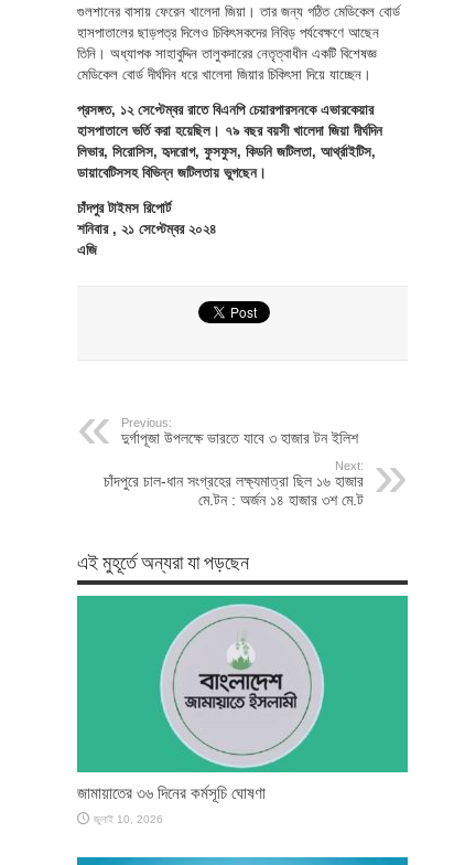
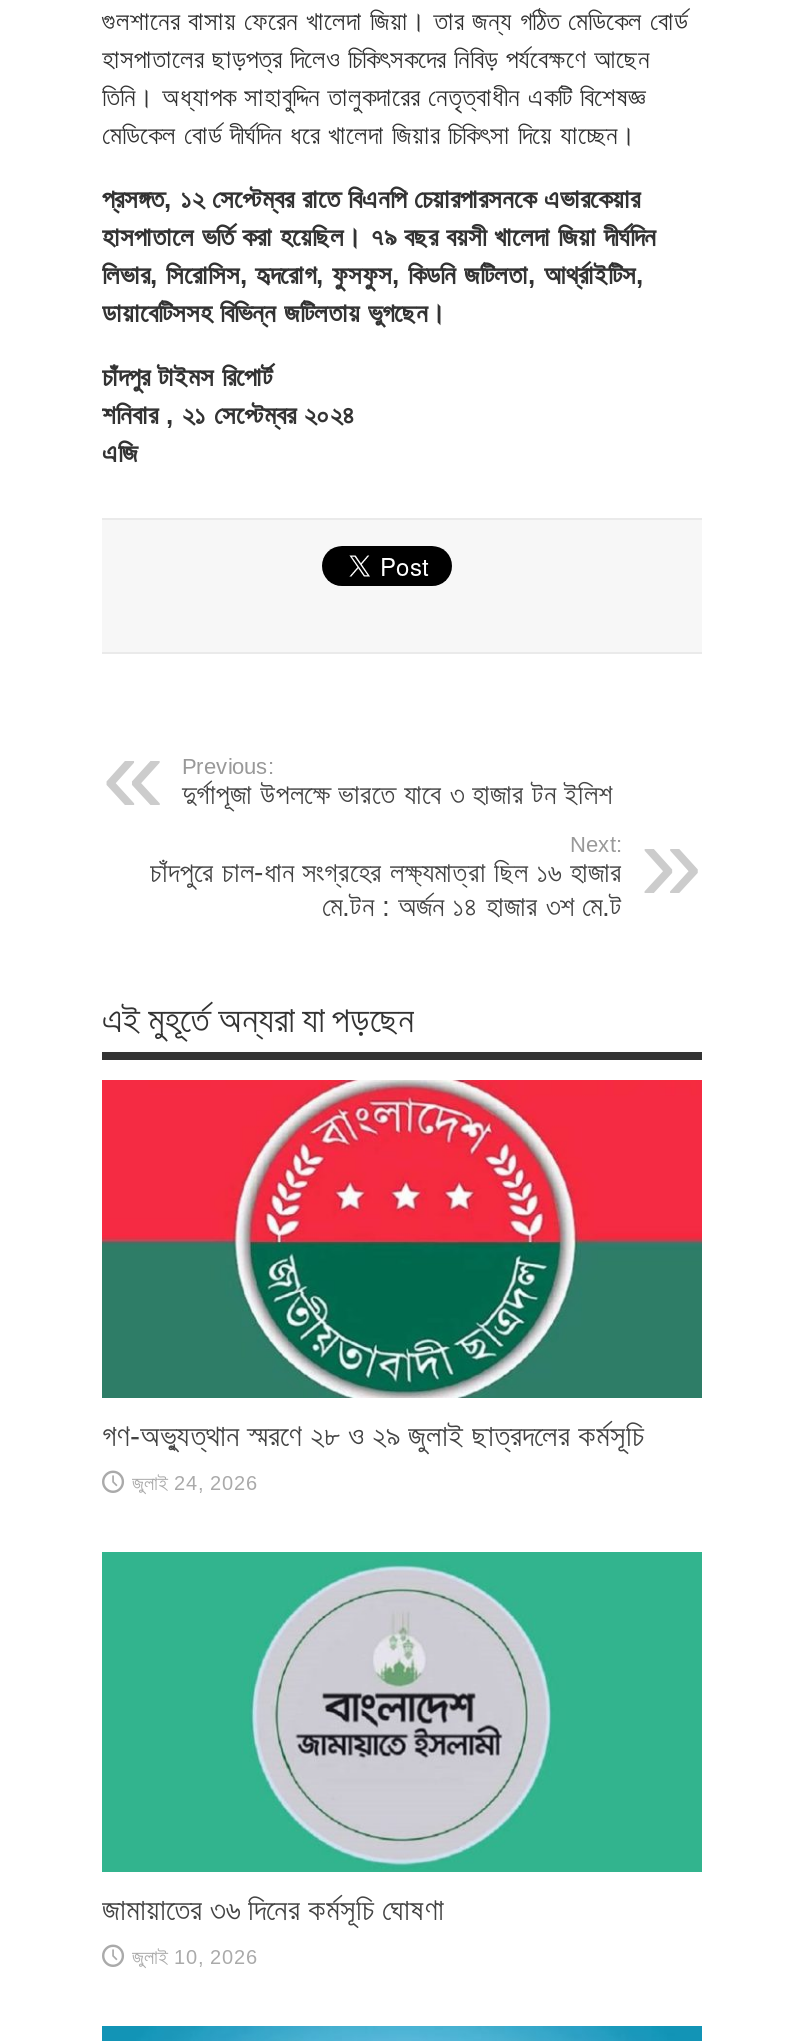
none -> [100,1078,704,1495] [image] | গণ-অভ্যুত্থান স্মরণে ২৮ ও ২৯ জুলাই ছাত্রদলের কর্মসূচি | জুলাই 24, 2026

